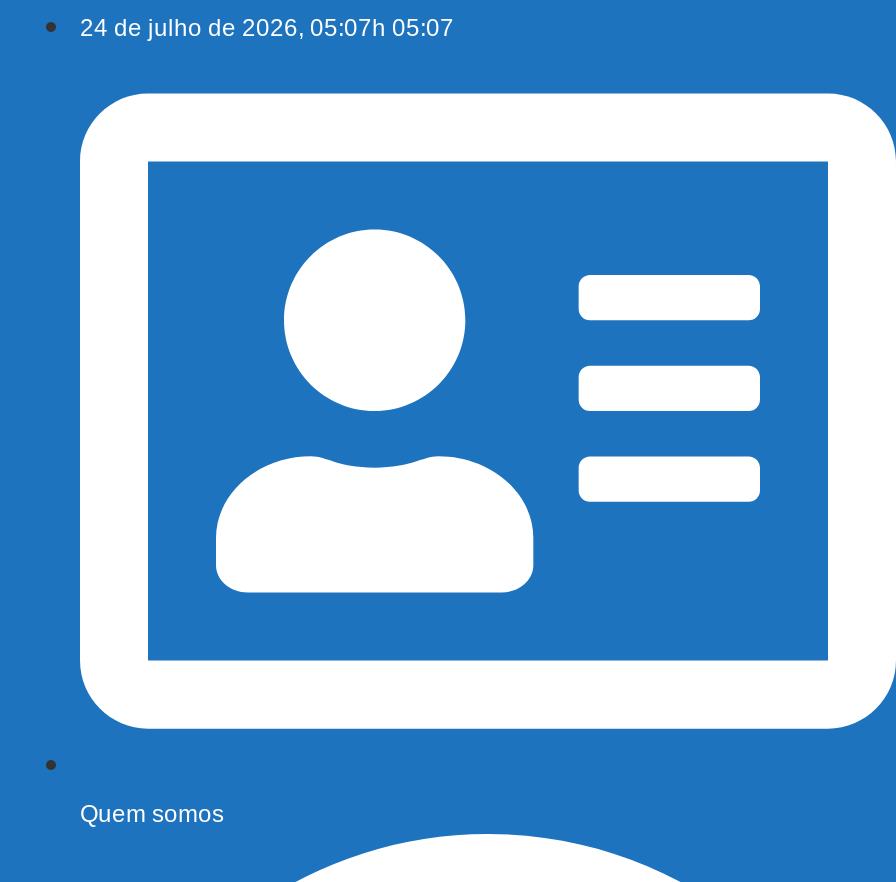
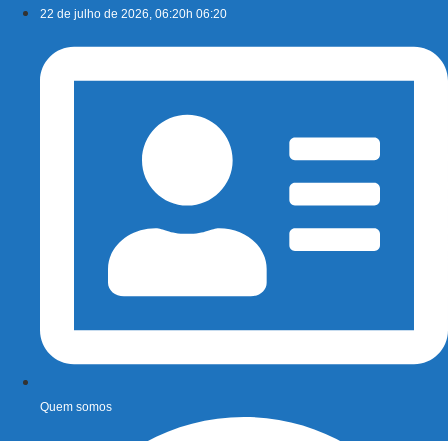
[80,14,454,42] 24 de julho de 2026, 05:07h 05:07 -> [40,7,227,21] 22 de julho de 2026, 06:20h 06:20

